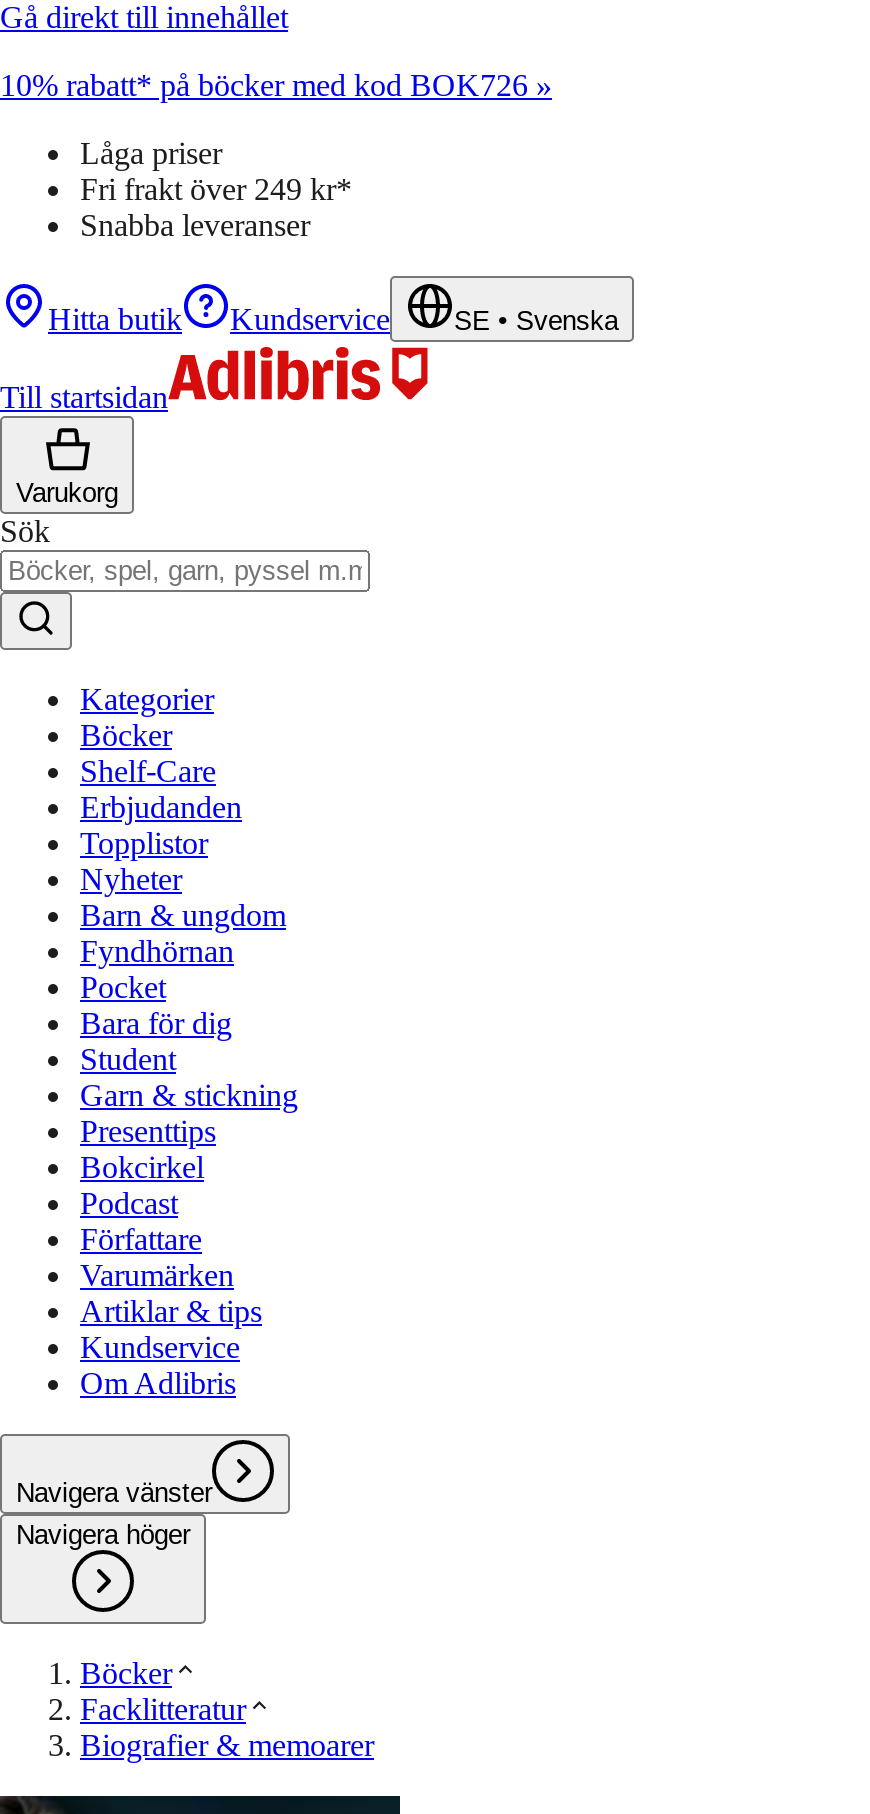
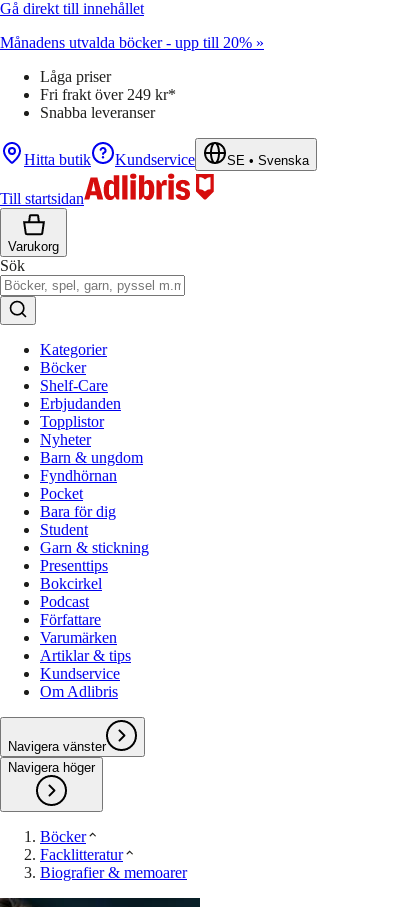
[0,68,552,102] 10% rabatt* på böcker med kod BOK726 » -> [0,34,264,51] Månadens utvalda böcker - upp till 20% »

